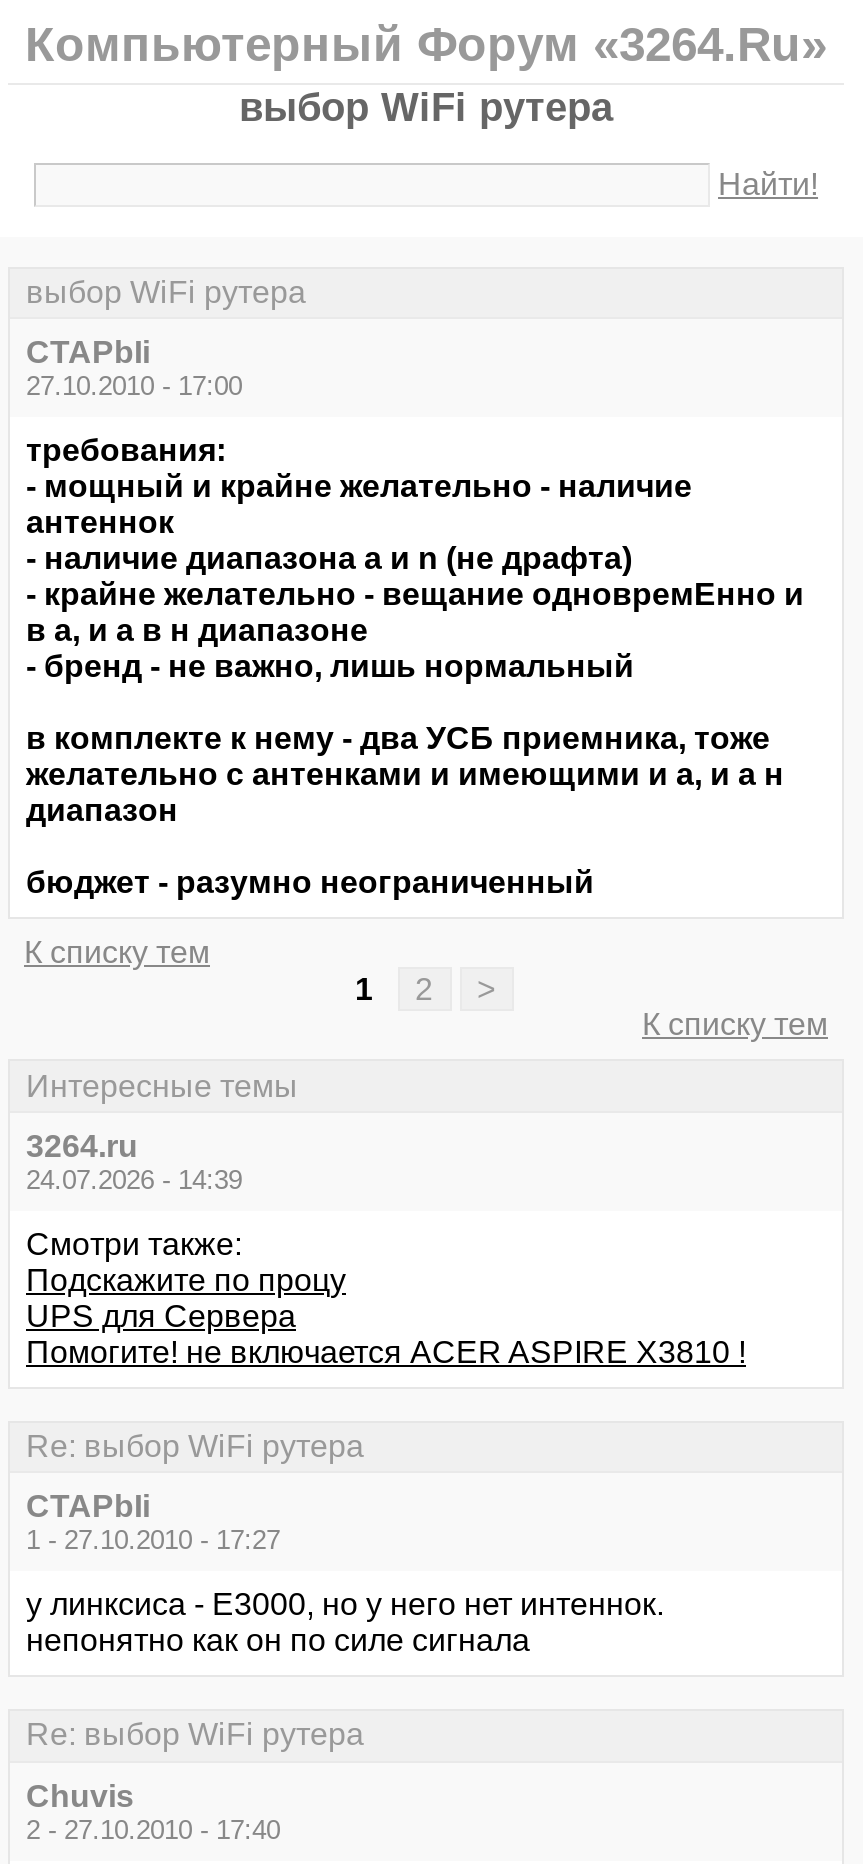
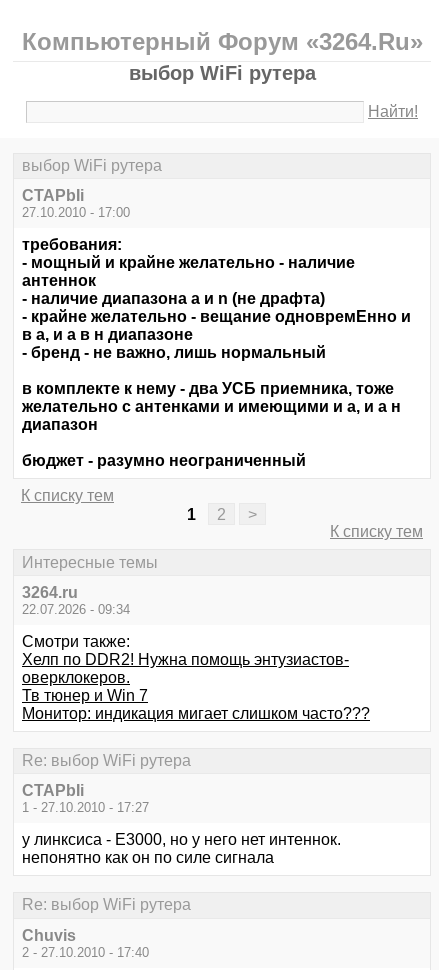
[26,1165,242,1195] 24.07.2026 - 14:39 -> [22,602,130,617] 22.07.2026 - 09:34
[26,1263,746,1369] Подскажите по процу | UPS для Сервера | Помогите! не включается ACER ASPIRE X3810 ! -> [22,651,370,722] Хелп по DDR2! Нужна помощь энтузиастов- | оверклокеров. | Тв тюнер и Win 7 | Монитор: индикация мигает слишком часто???

